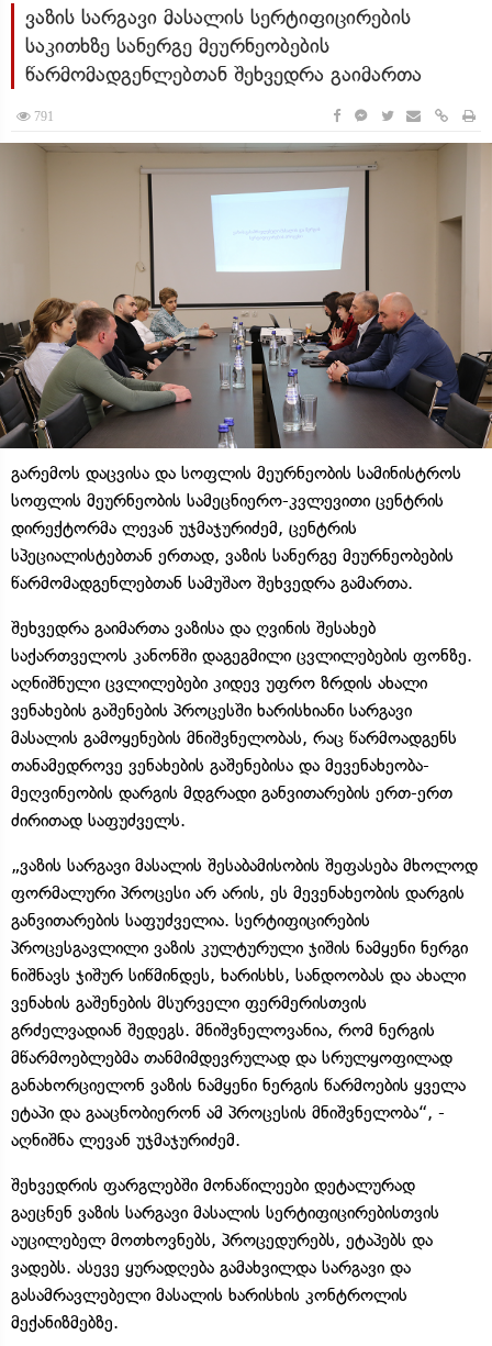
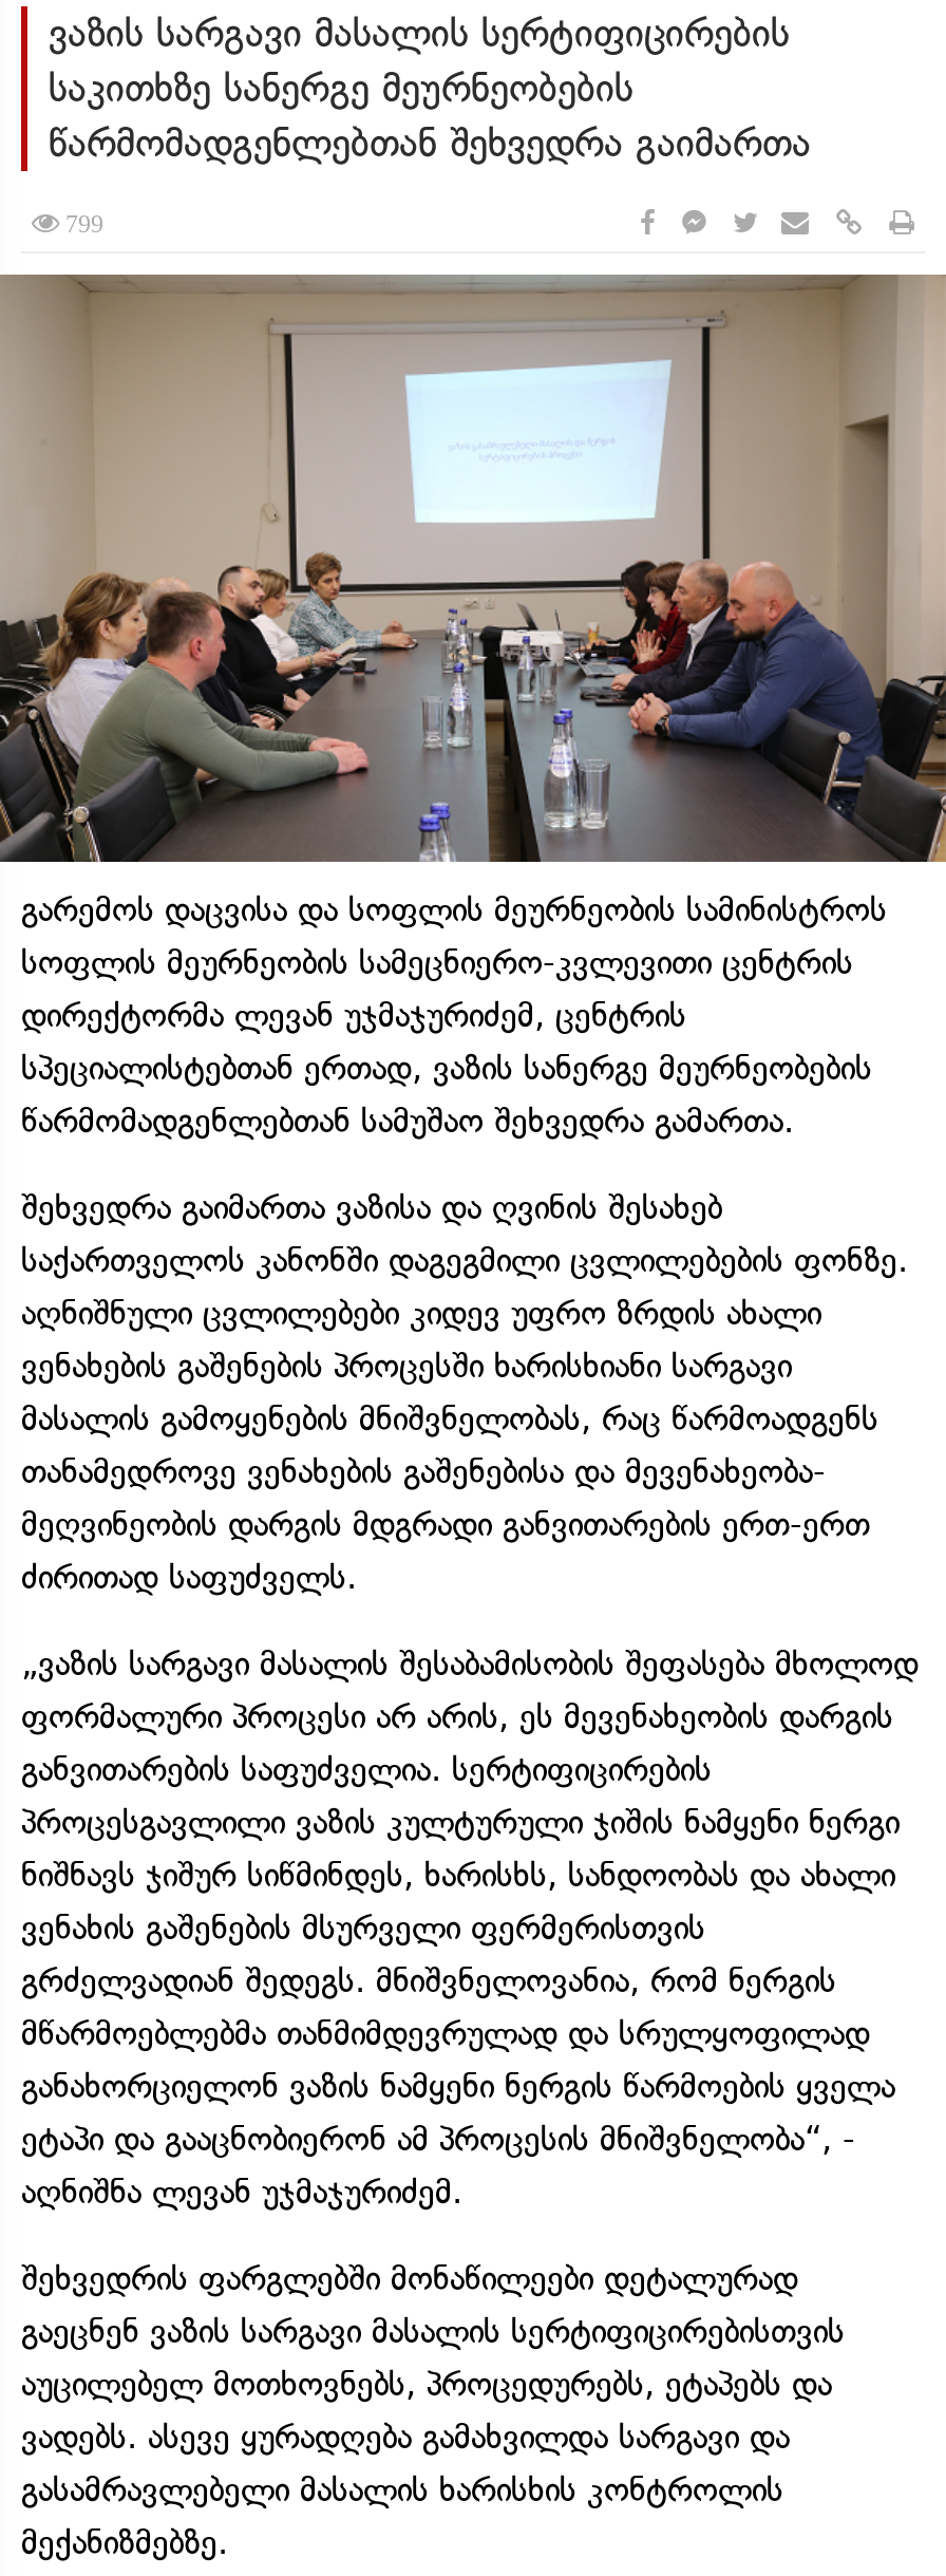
[31,110,54,123] 791 -> [59,211,103,237] 799

